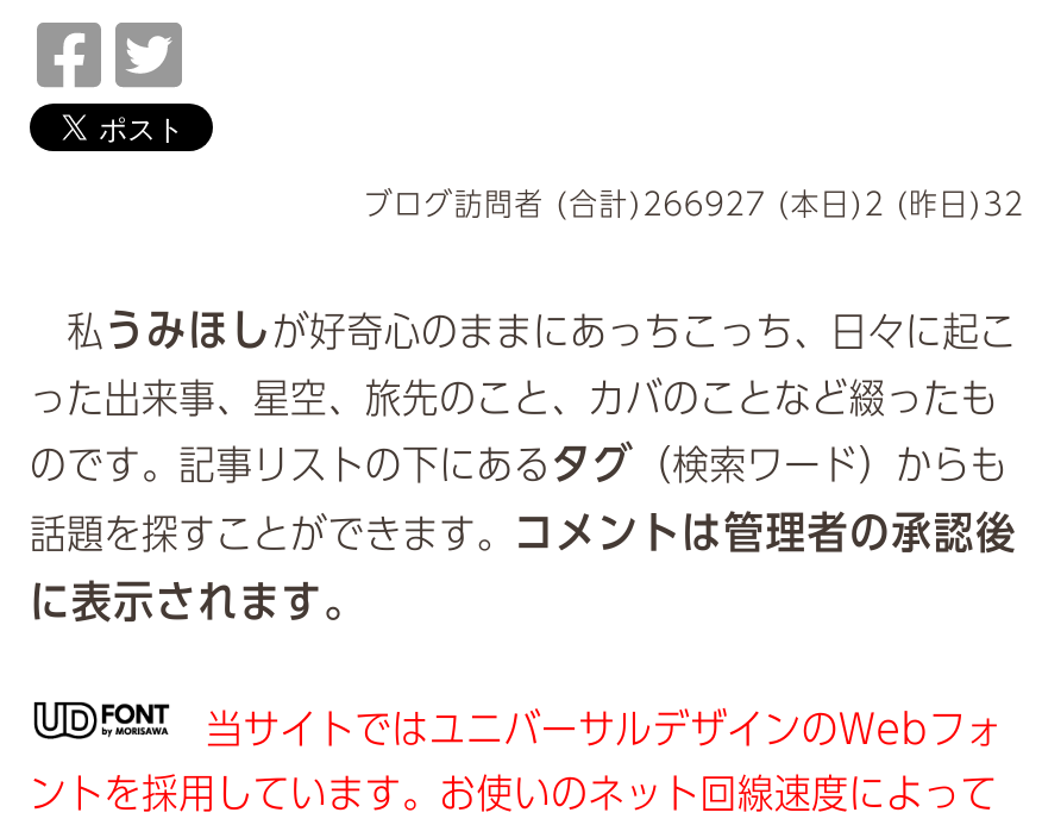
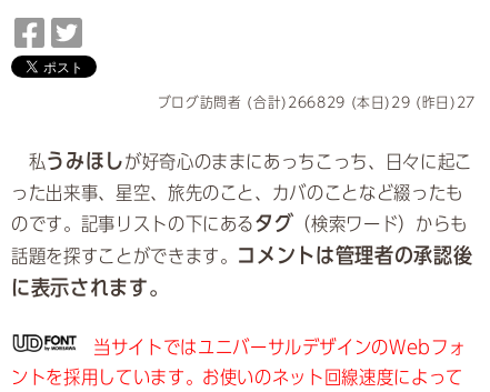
[364,189,1024,220] ブログ訪問者 (合計)266927 (本日)2 (昨日)32 -> [158,96,476,110] ブログ訪問者 (合計)266829 (本日)29 (昨日)27

